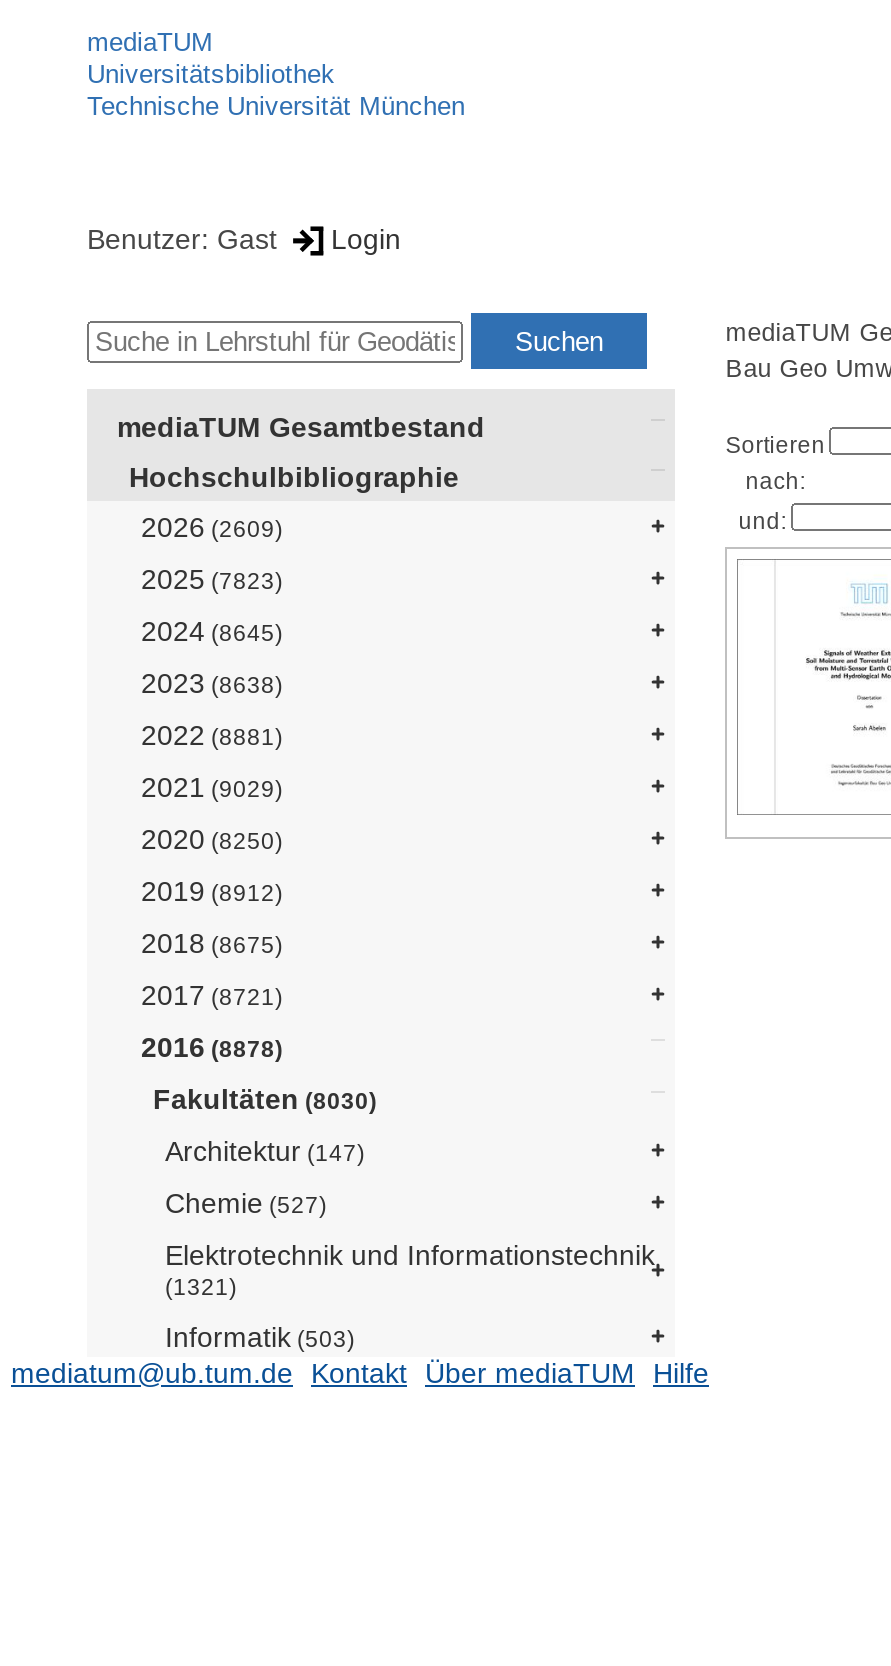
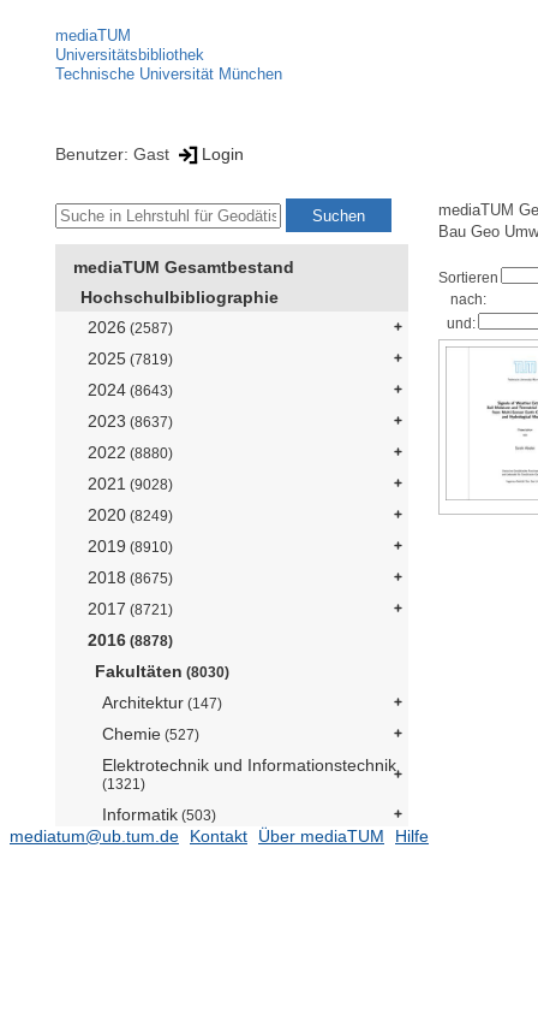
[141,512,283,544] 2026 (2609) -> [88,318,173,337] 2026 (2587)
[141,564,283,596] 2025 (7823) -> [88,349,173,368] 2025 (7819)
[141,616,283,648] 2024 (8645) -> [88,380,173,400] 2024 (8643)
[141,668,283,700] 2023 (8638) -> [88,412,173,431] 2023 (8637)
[141,720,283,752] 2022 (8881) -> [88,443,173,462] 2022 (8880)
[141,772,283,804] 2021 (9029) -> [88,474,173,494] 2021 (9028)
[141,824,283,856] 2020 (8250) -> [88,506,173,525] 2020 (8249)
[141,876,283,908] 2019 (8912) -> [88,537,173,556] 2019 (8910)

